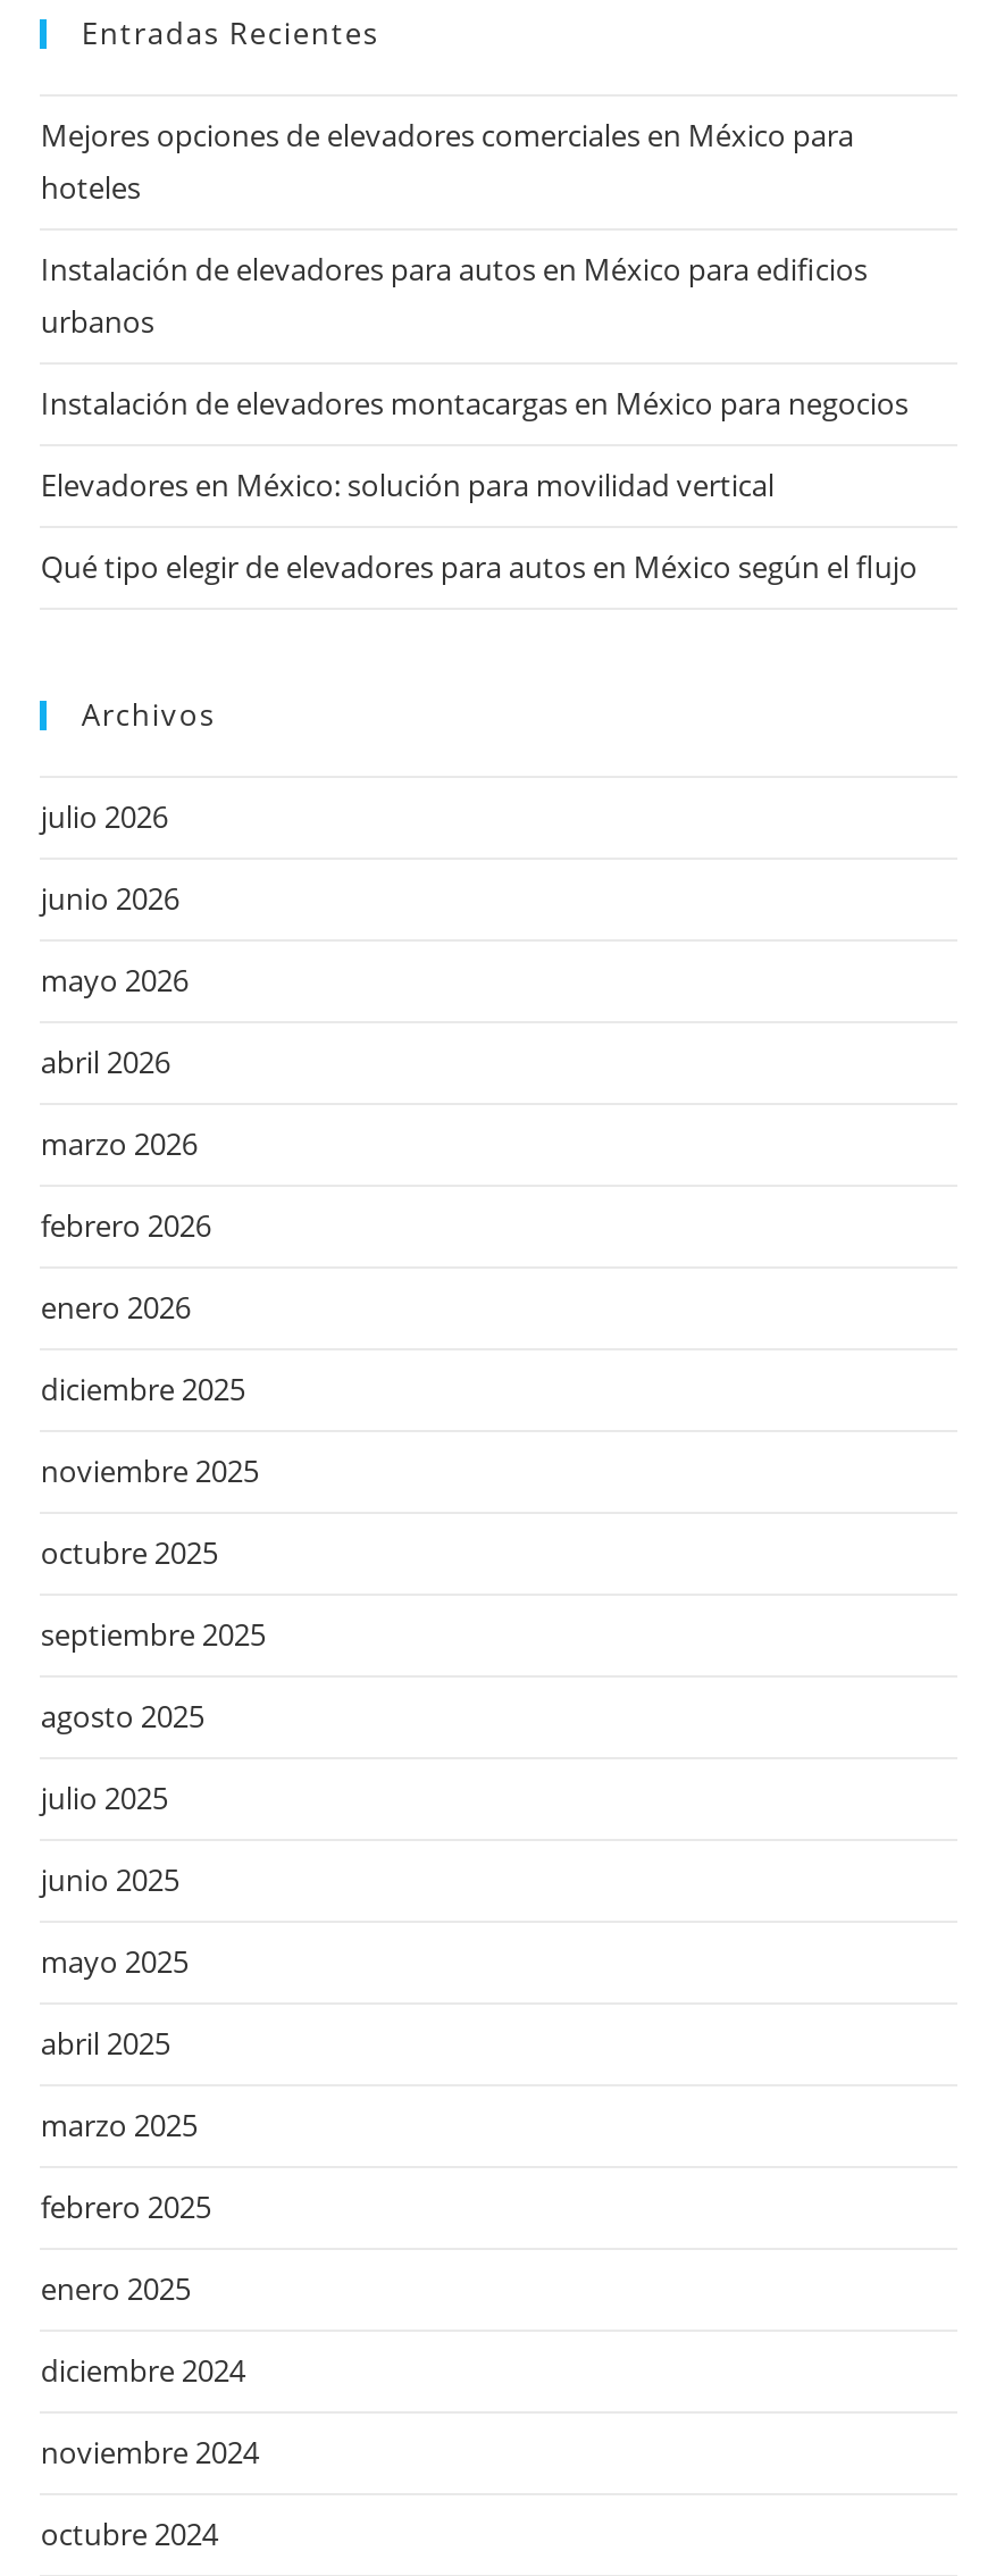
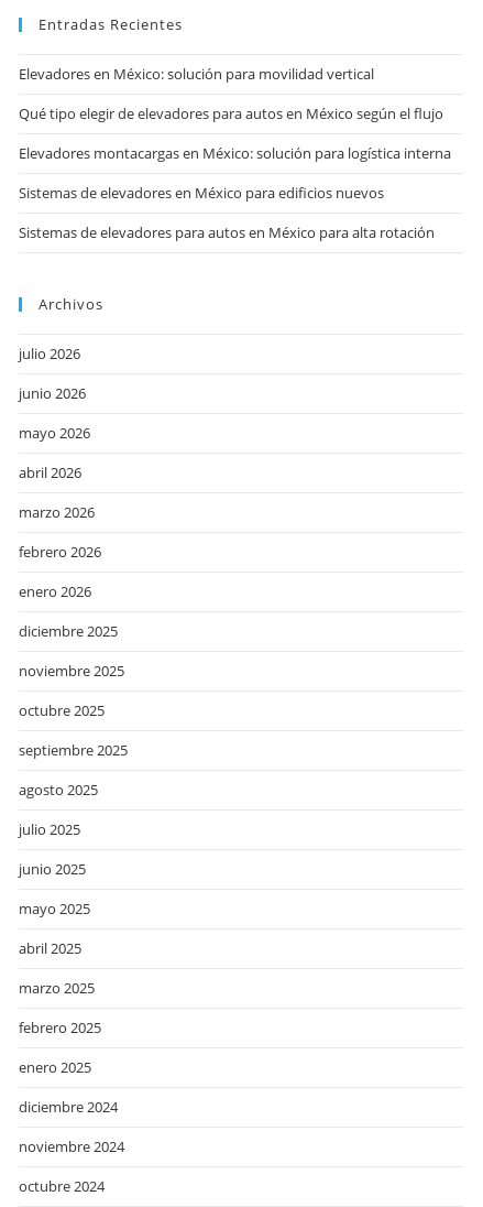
[41,114,908,423] Mejores opciones de elevadores comerciales en México para | hoteles | Instalación de elevadores para autos en México para edificios | urbanos | Instalación de elevadores montacargas en México para negocios -> none
moved [41,464,917,587] -> [19,64,444,124]: Elevadores en México: solución para movilidad vertical | Qué tipo elegir de elevadores para autos en México según el flujo
none -> [19,143,452,243] Elevadores montacargas en México: solución para logística interna | Sistemas de elevadores en México para edificios nuevos | Sistemas de elevadores para autos en México para alta rotación

